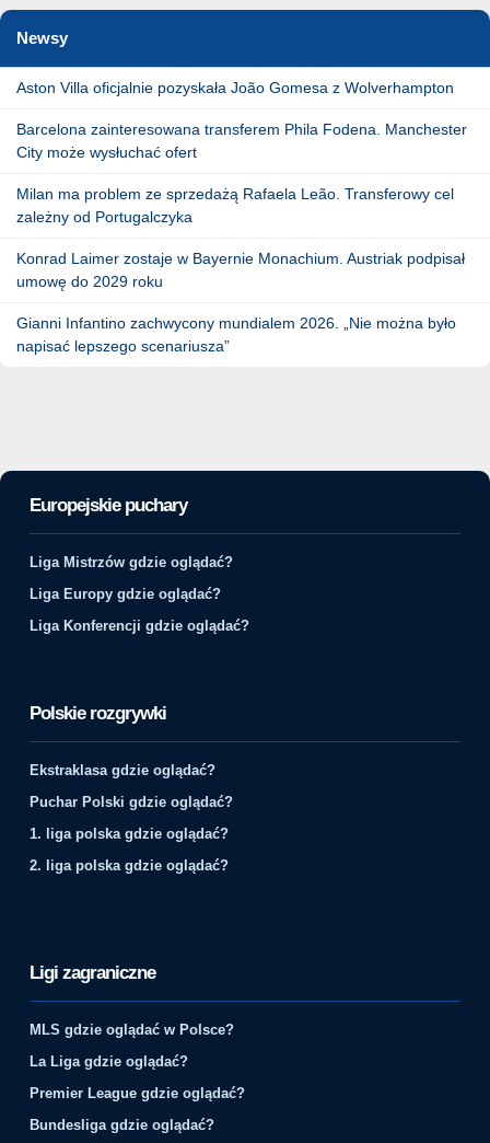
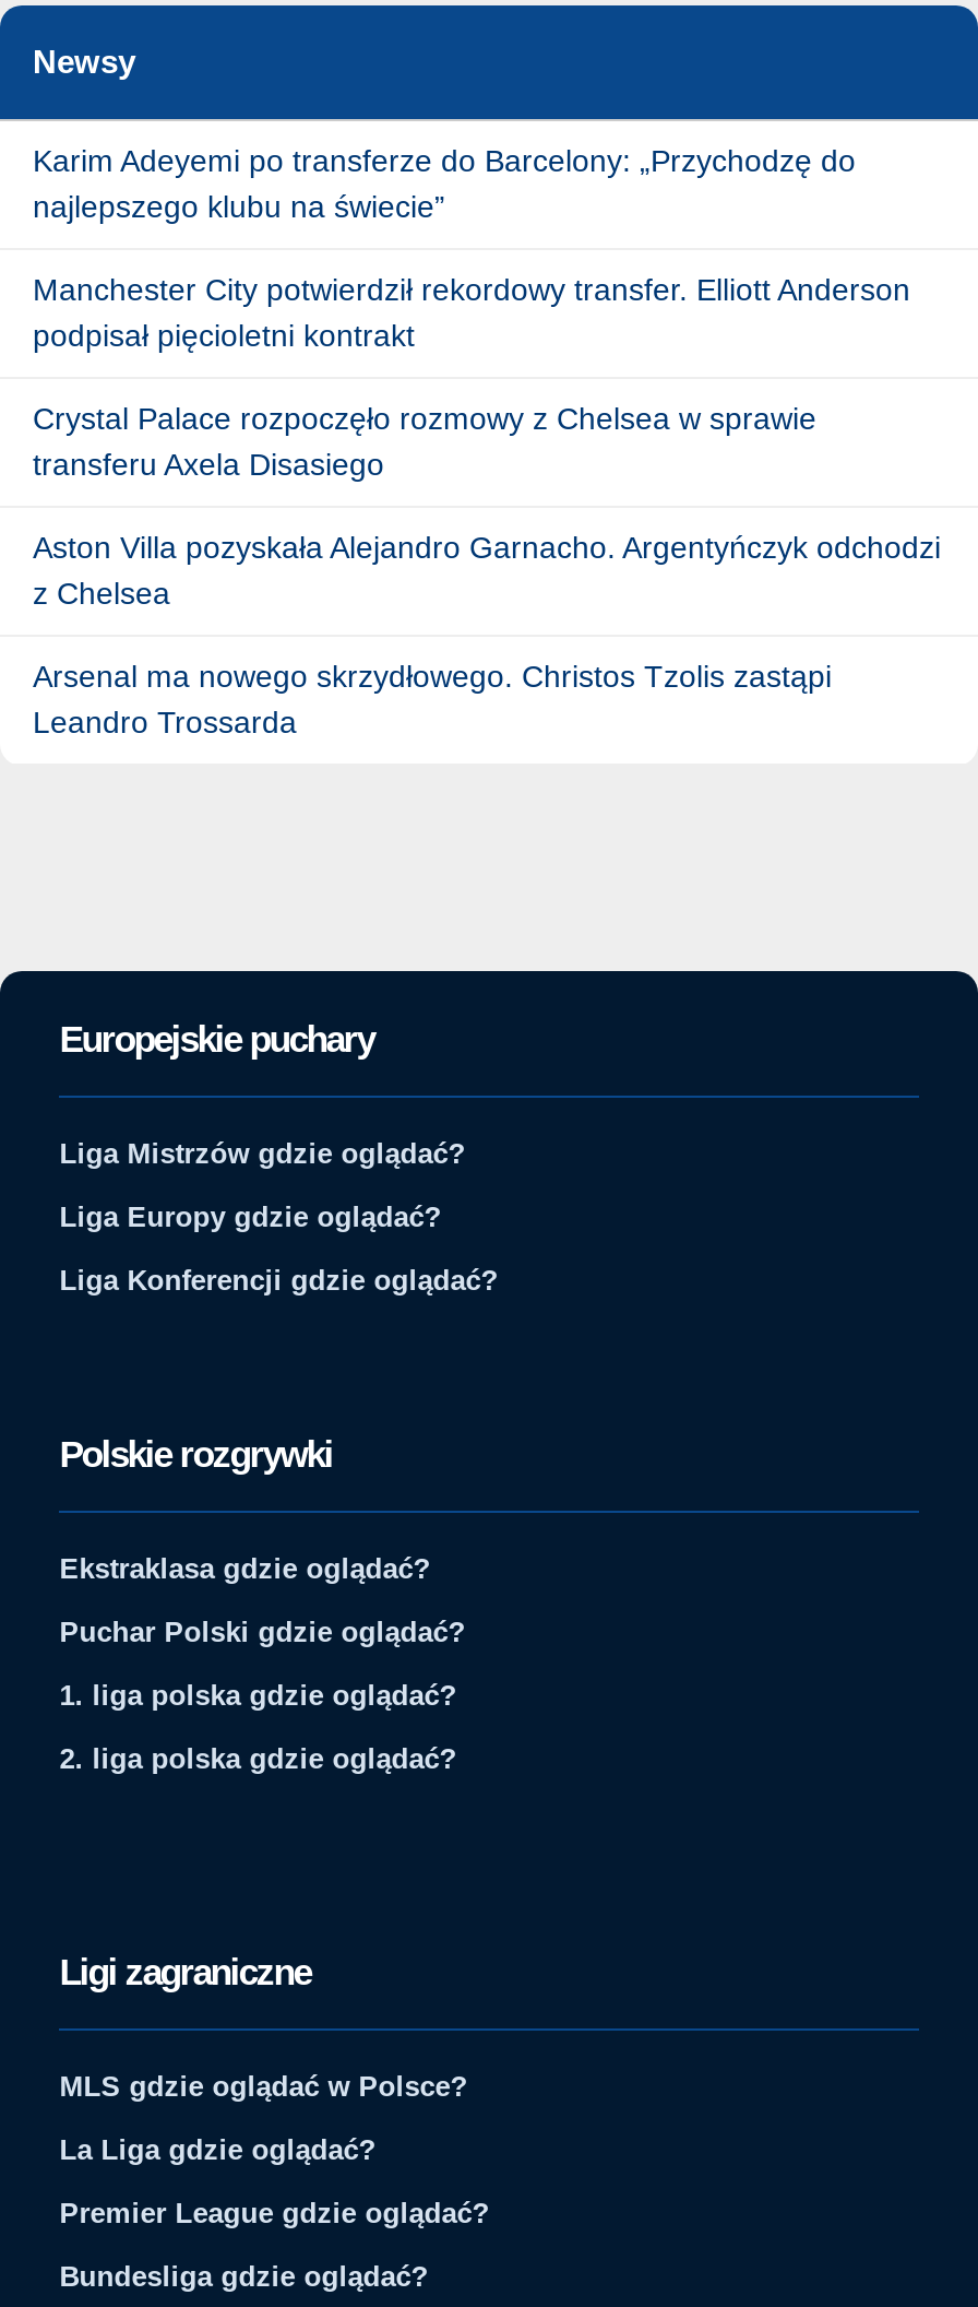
[16,79,454,96] Aston Villa oficjalnie pozyskała João Gomesa z Wolverhampton -> [33,143,856,223] Karim Adeyemi po transferze do Barcelony: „Przychodzę do | najlepszego klubu na świecie”
[16,120,467,161] Barcelona zainteresowana transferem Phila Fodena. Manchester | City może wysłuchać ofert -> [33,272,910,352] Manchester City potwierdził rekordowy transfer. Elliott Anderson | podpisał pięcioletni kontrakt
[16,185,454,225] Milan ma problem ze sprzedażą Rafaela Leão. Transferowy cel | zależny od Portugalczyka -> [33,400,816,481] Crystal Palace rozpoczęło rozmowy z Chelsea w sprawie | transferu Axela Disasiego
[16,249,465,290] Konrad Laimer zostaje w Bayernie Monachium. Austriak podpisał | umowę do 2029 roku -> [33,529,941,610] Aston Villa pozyskała Alejandro Garnacho. Argentyńczyk odchodzi | z Chelsea
[16,314,456,355] Gianni Infantino zachwycony mundialem 2026. „Nie można było | napisać lepszego scenariusza” -> [33,658,832,739] Arsenal ma nowego skrzydłowego. Christos Tzolis zastąpi | Leandro Trossarda

